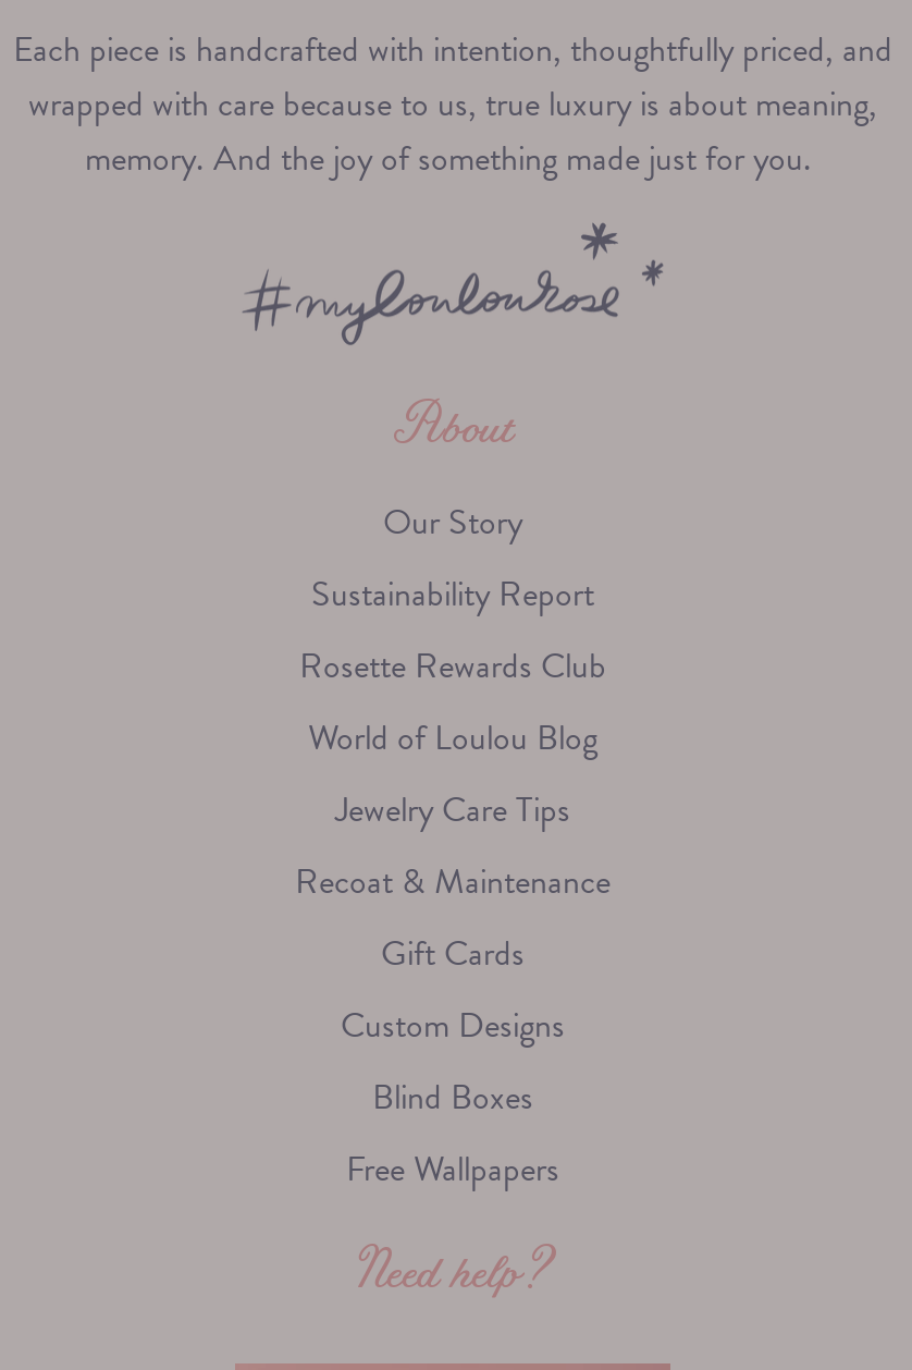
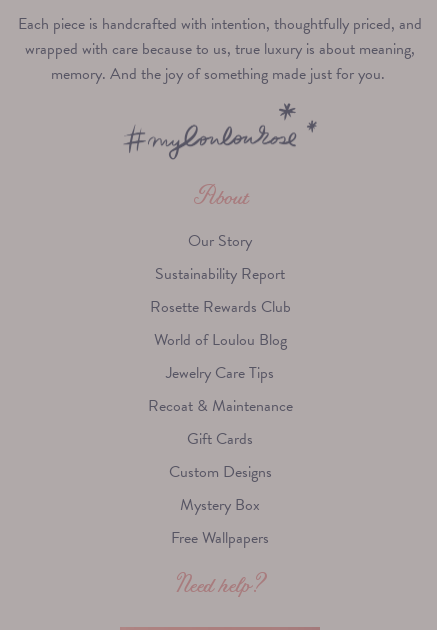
[372,1072,533,1123] Blind Boxes -> [180,493,260,516] Mystery Box

